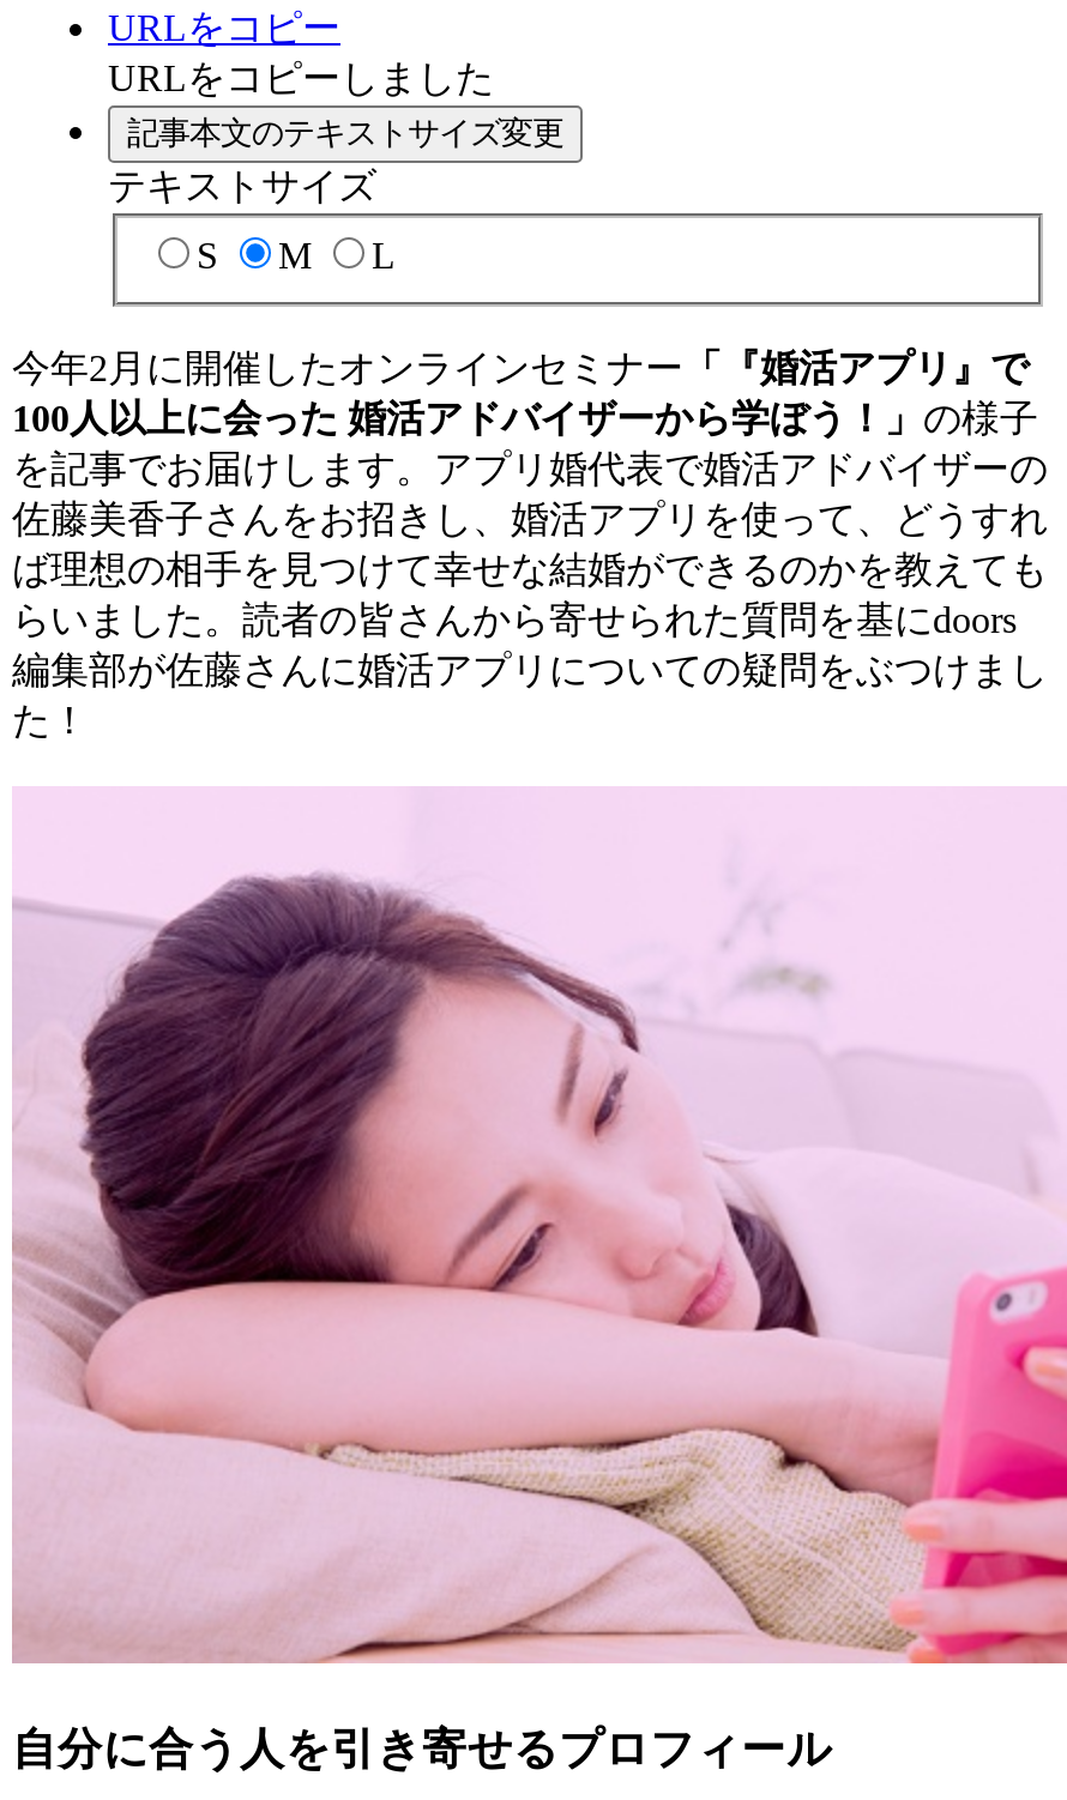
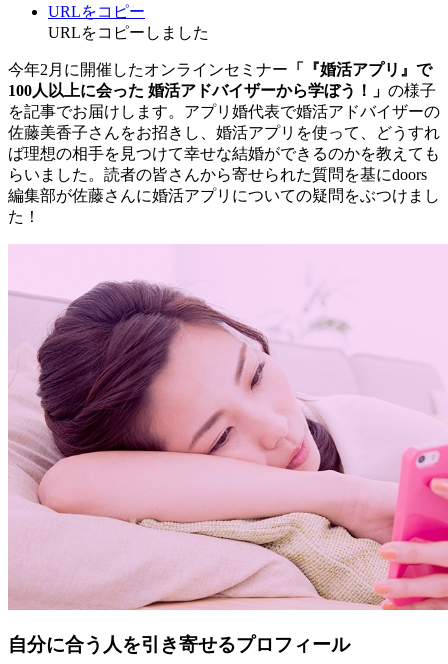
[108,114,563,276] 記事本文のテキストサイズ変更 | テキストサイズ | S | M | L -> none

